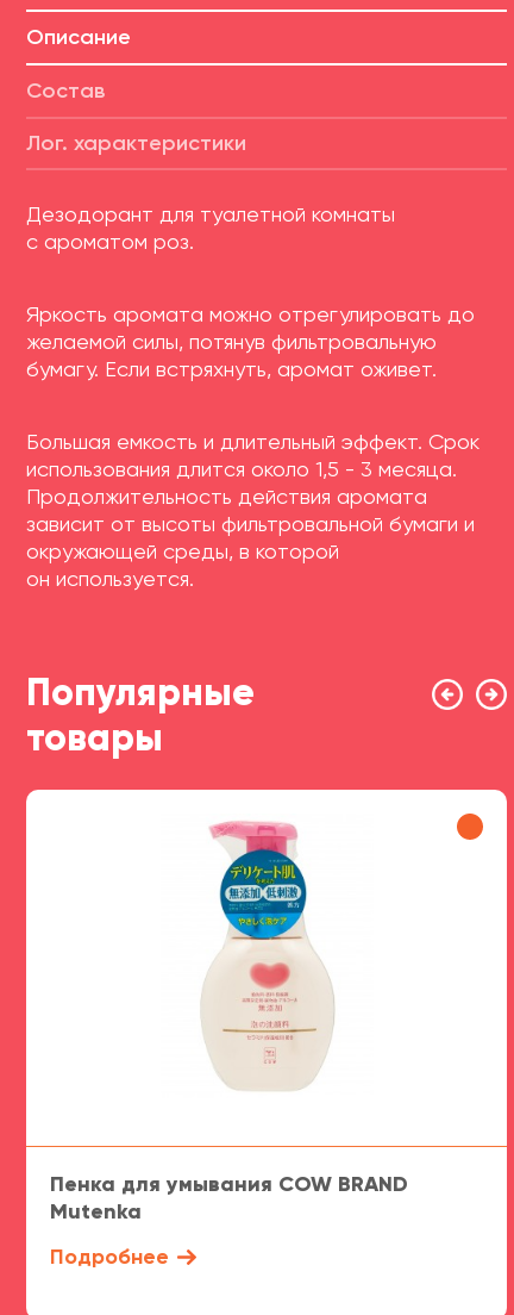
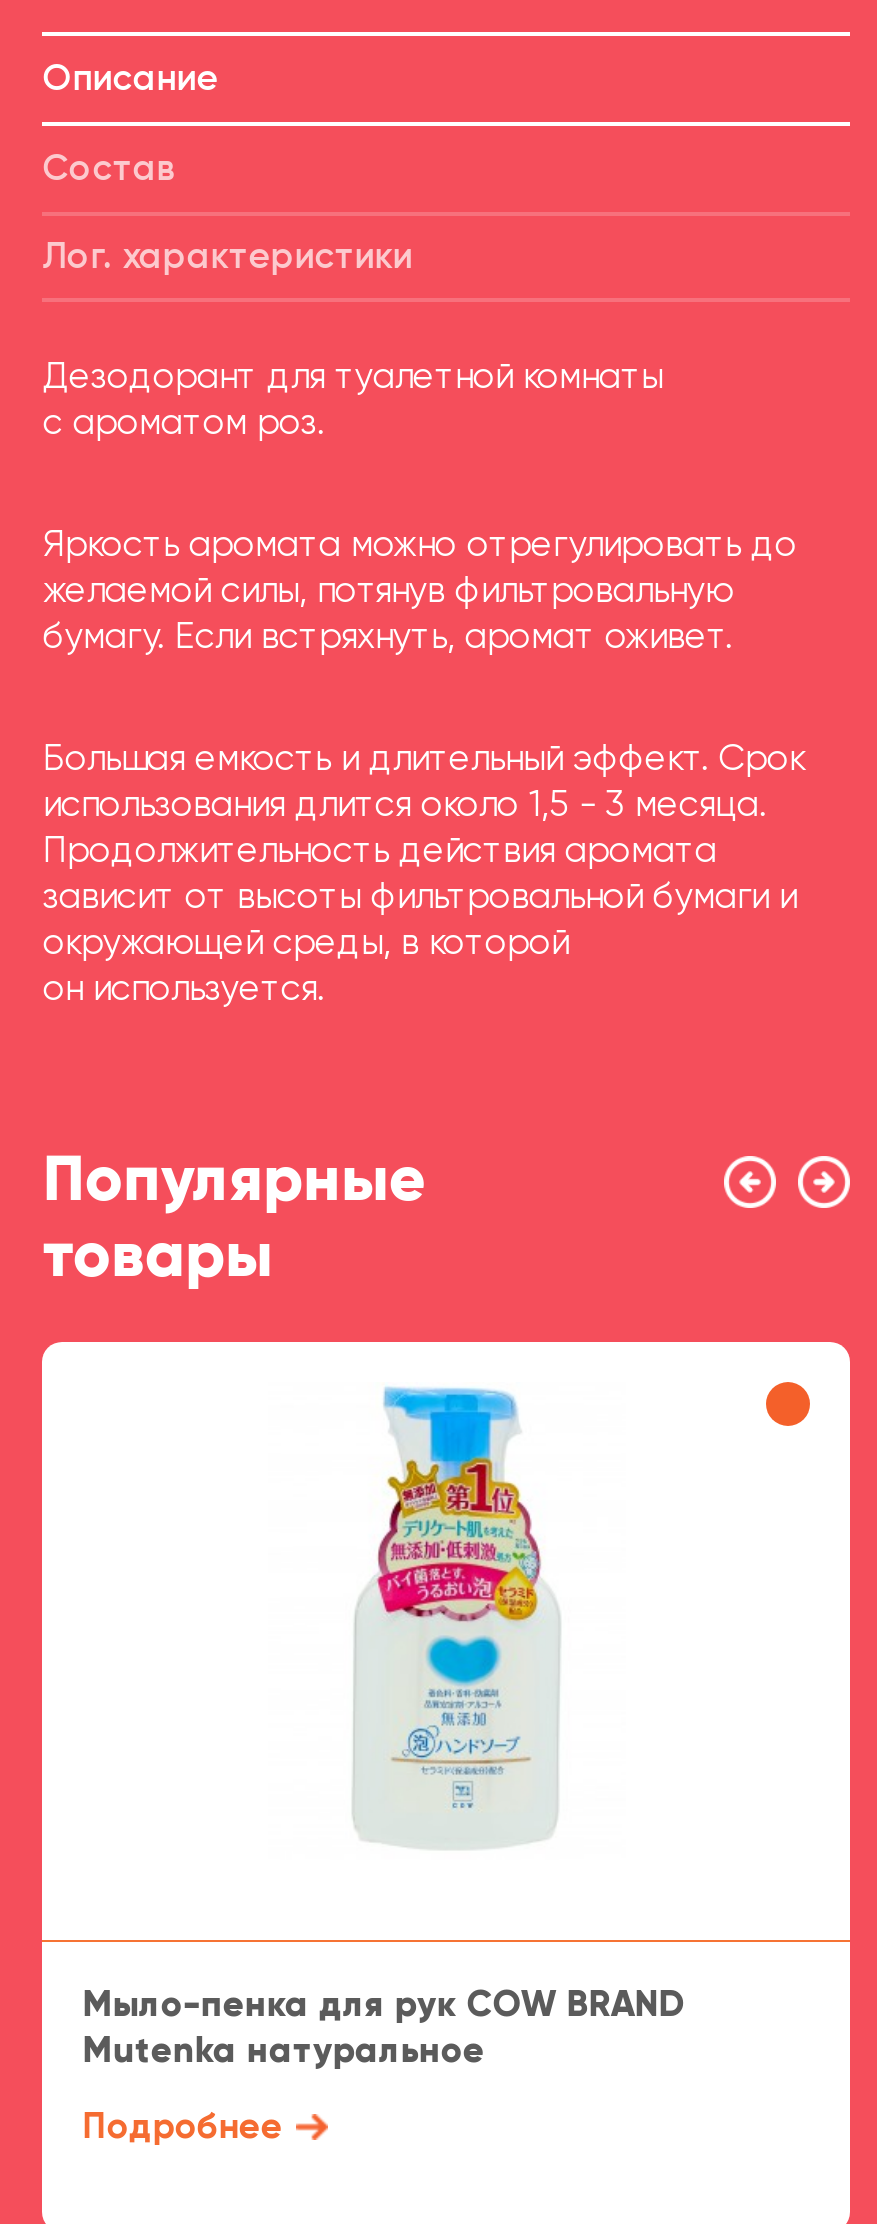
[200,817,334,1087] [image] -> [336,1386,562,1844] [image]
[50,1171,409,1225] Пенка для умывания COW BRAND | Mutenka -> [83,1983,685,2073] Мыло-пенка для рук COW BRAND | Mutenka натуральное

